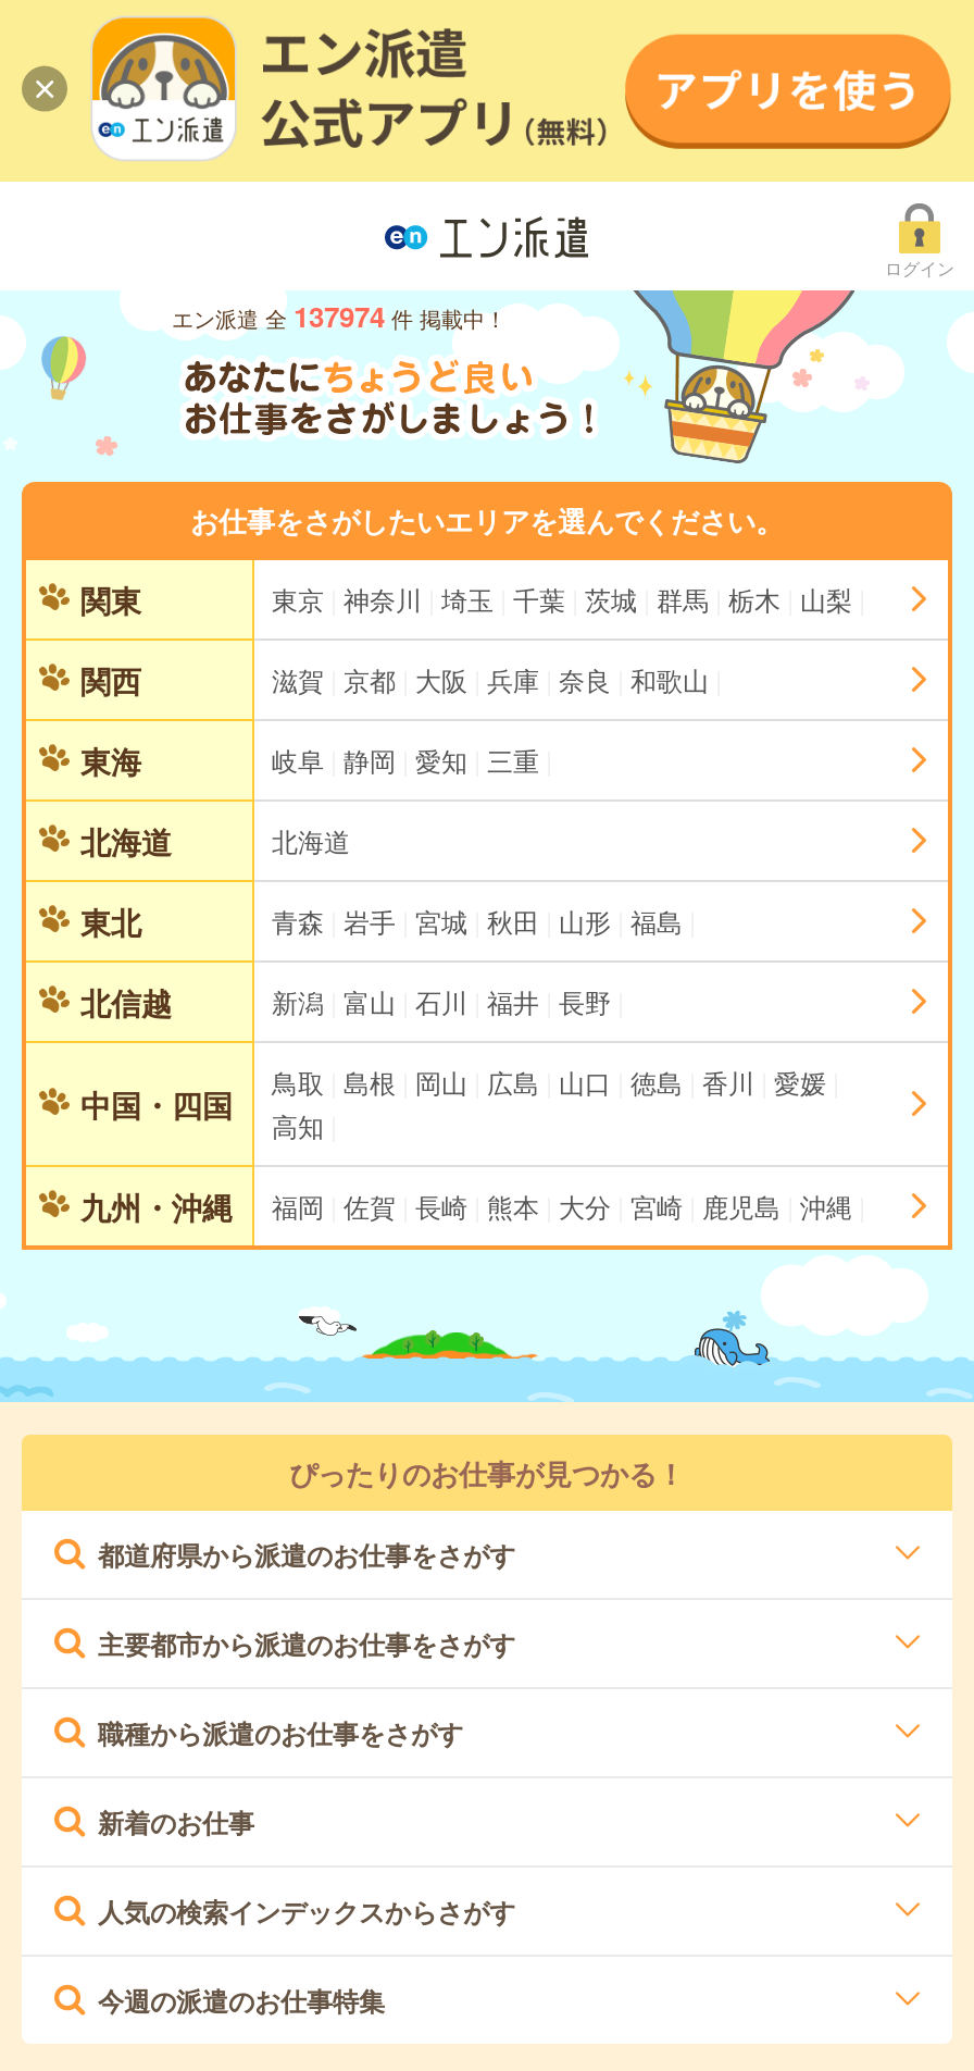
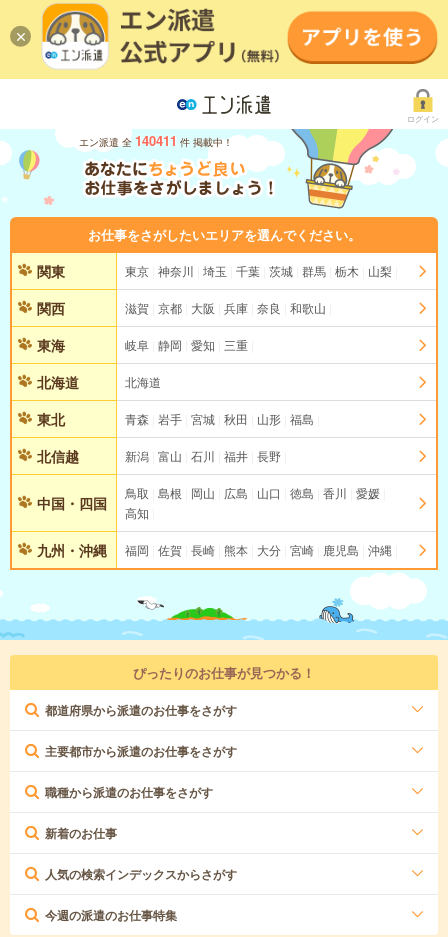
[172,296,507,337] エン派遣 全 137974 件 掲載中！ -> [79,131,233,150] エン派遣 全 140411 件 掲載中！

